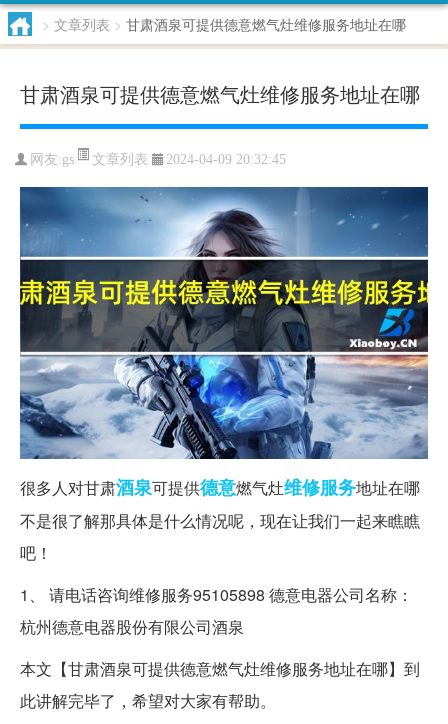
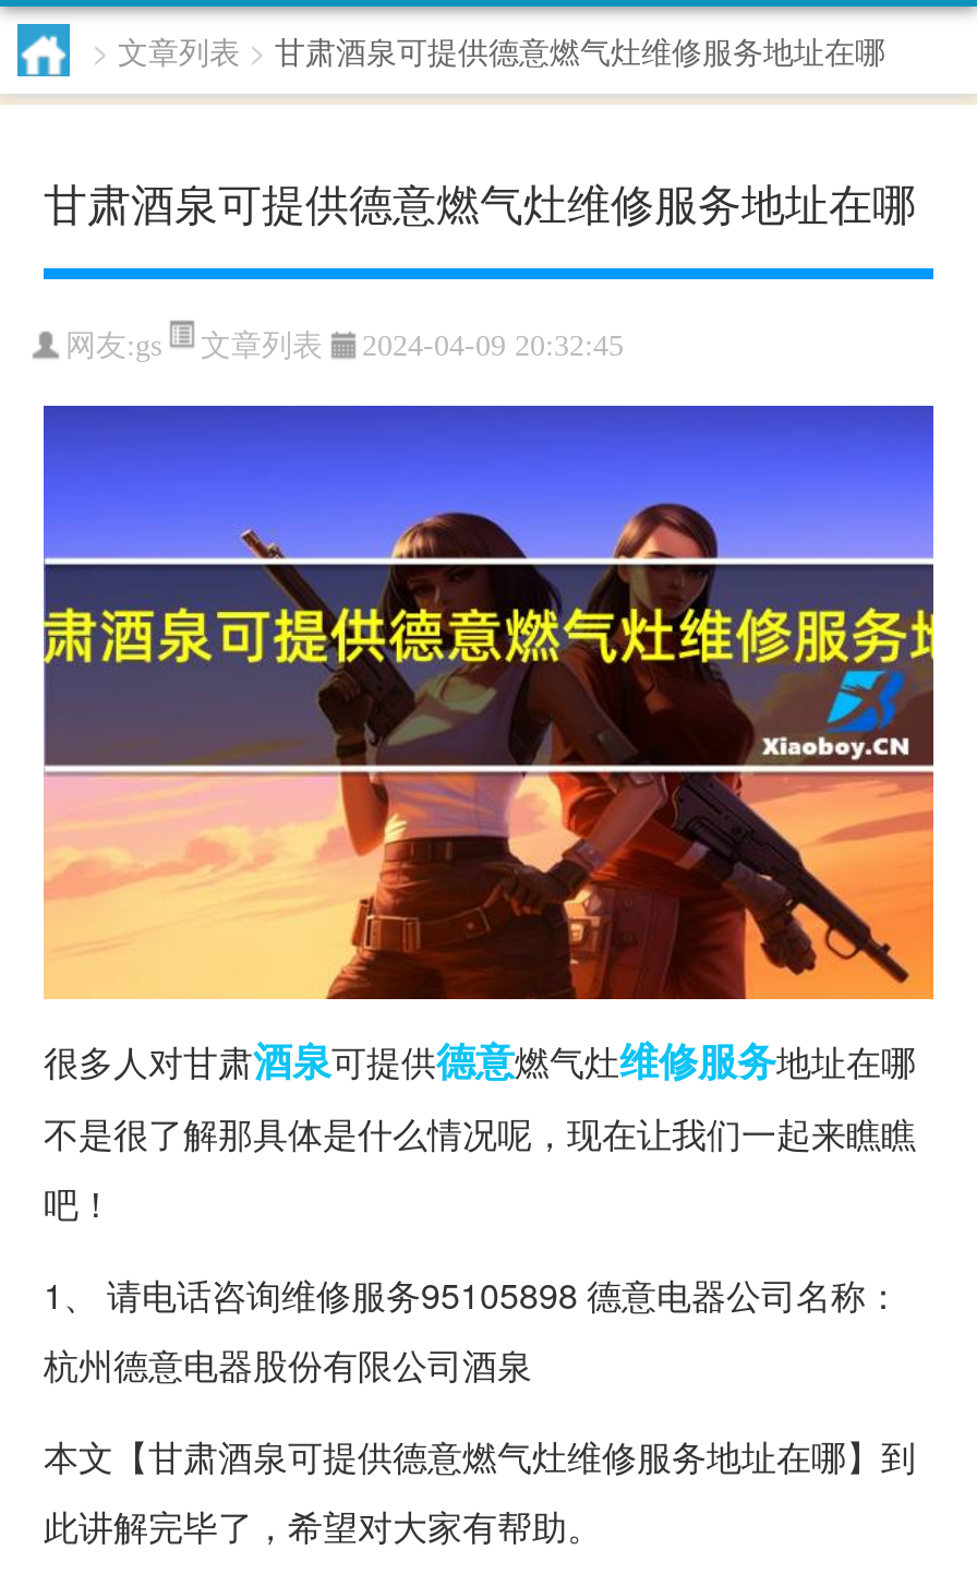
[19,186,429,460] [image] -> [41,404,936,1001] [image]

